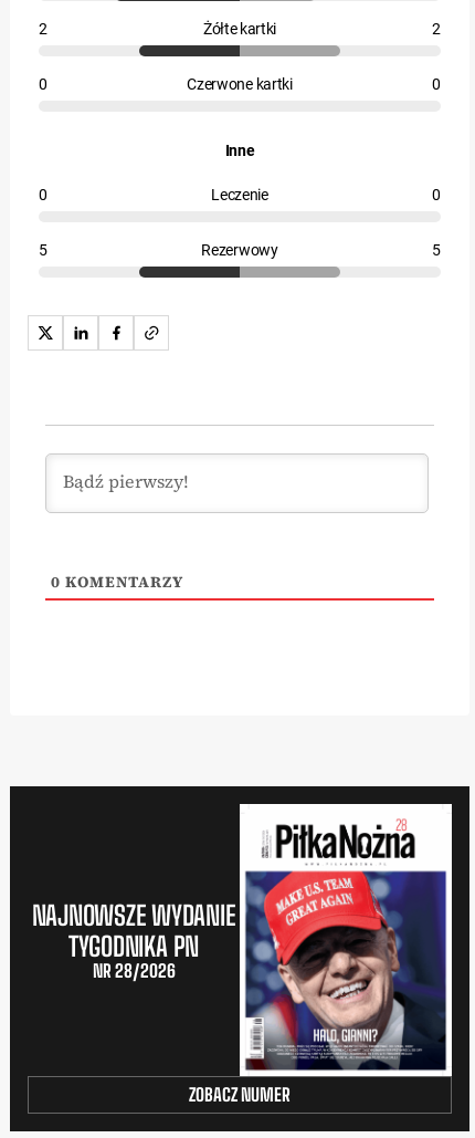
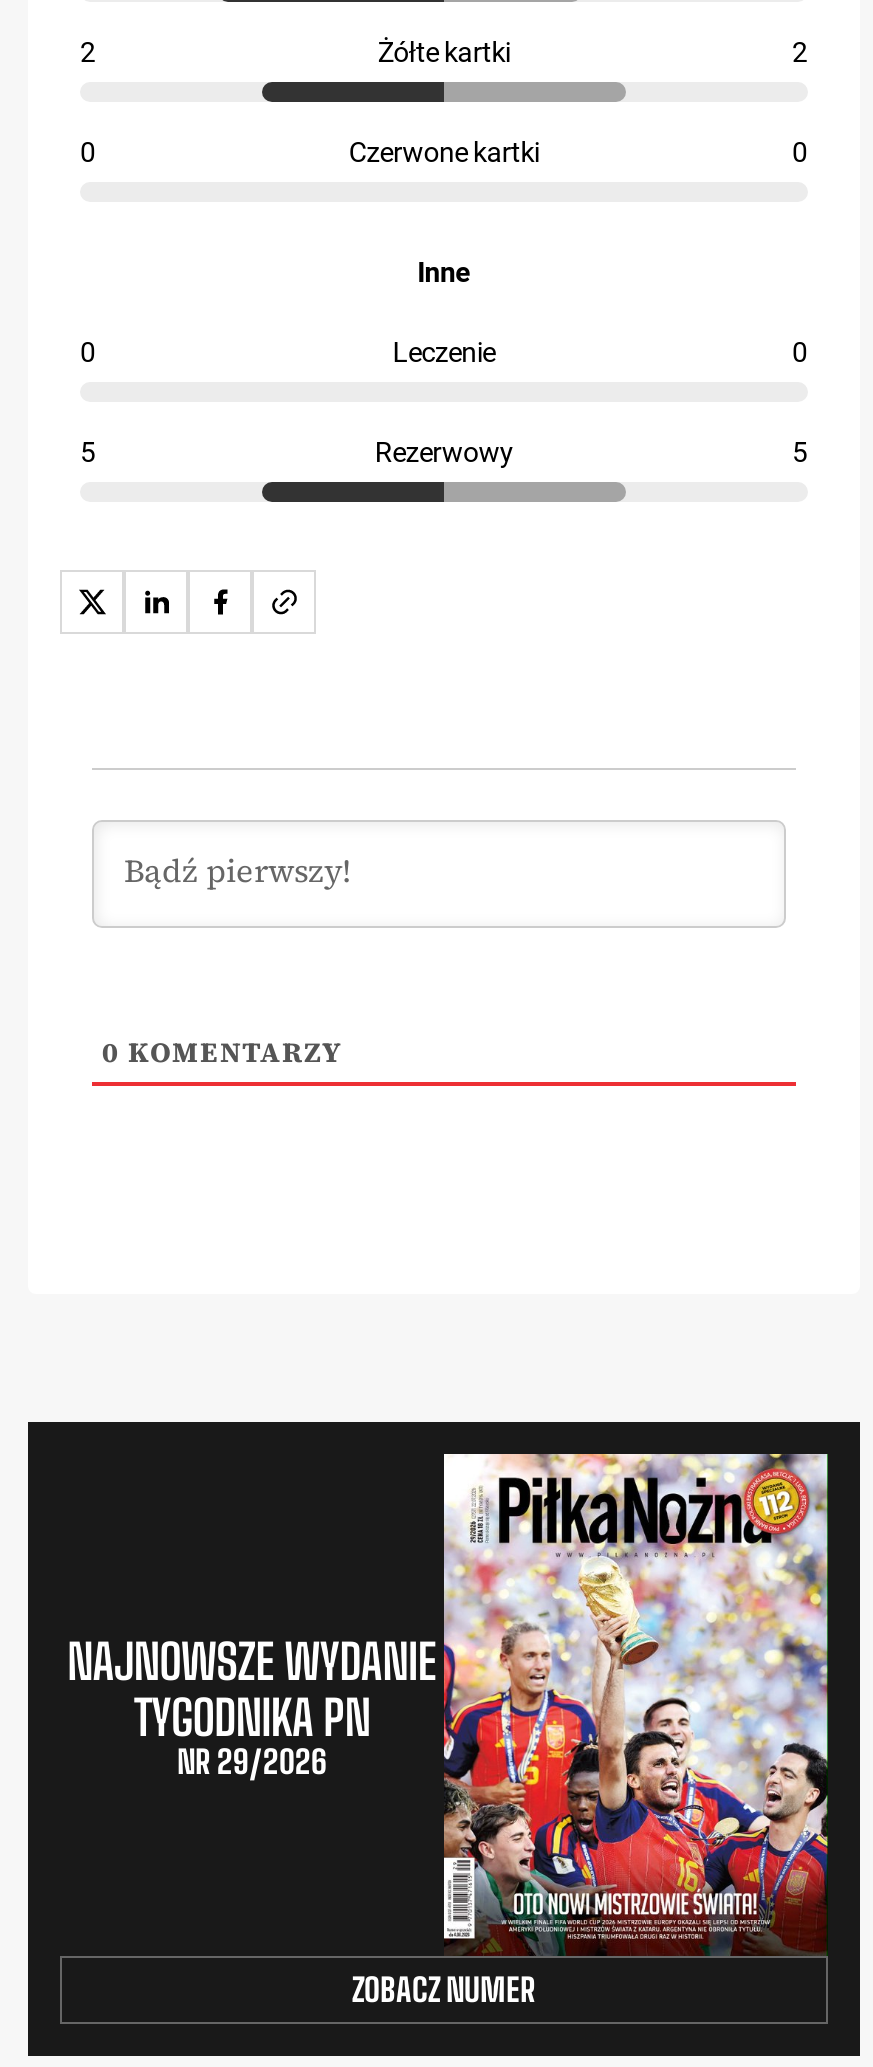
[239,803,453,1077] [image] -> [442,1452,830,1956] [image]
[92,960,175,981] NR 28/2026 -> [177,1741,327,1779] NR 29/2026

